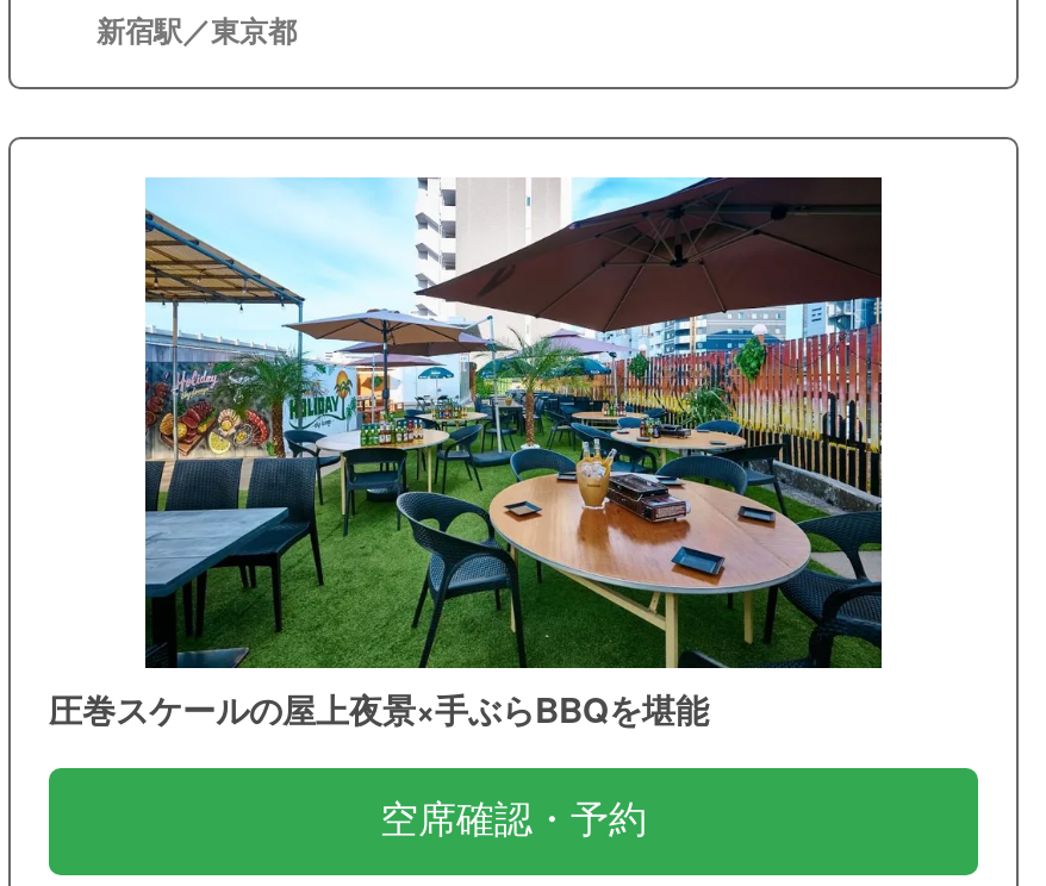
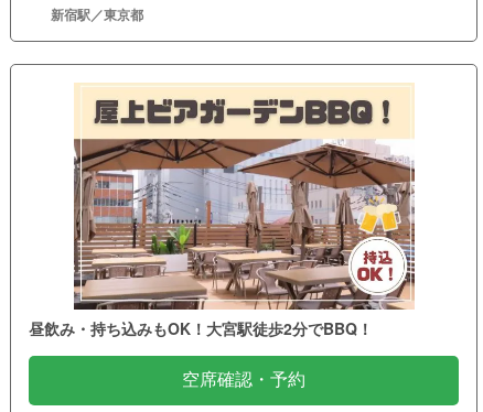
[49,174,885,733] [image] | 圧巻スケールの屋上夜景×手ぶらBBQを堪能 -> [29,82,416,339] [image] | 昼飲み・持ち込みもOK！大宮駅徒歩2分でBBQ！

